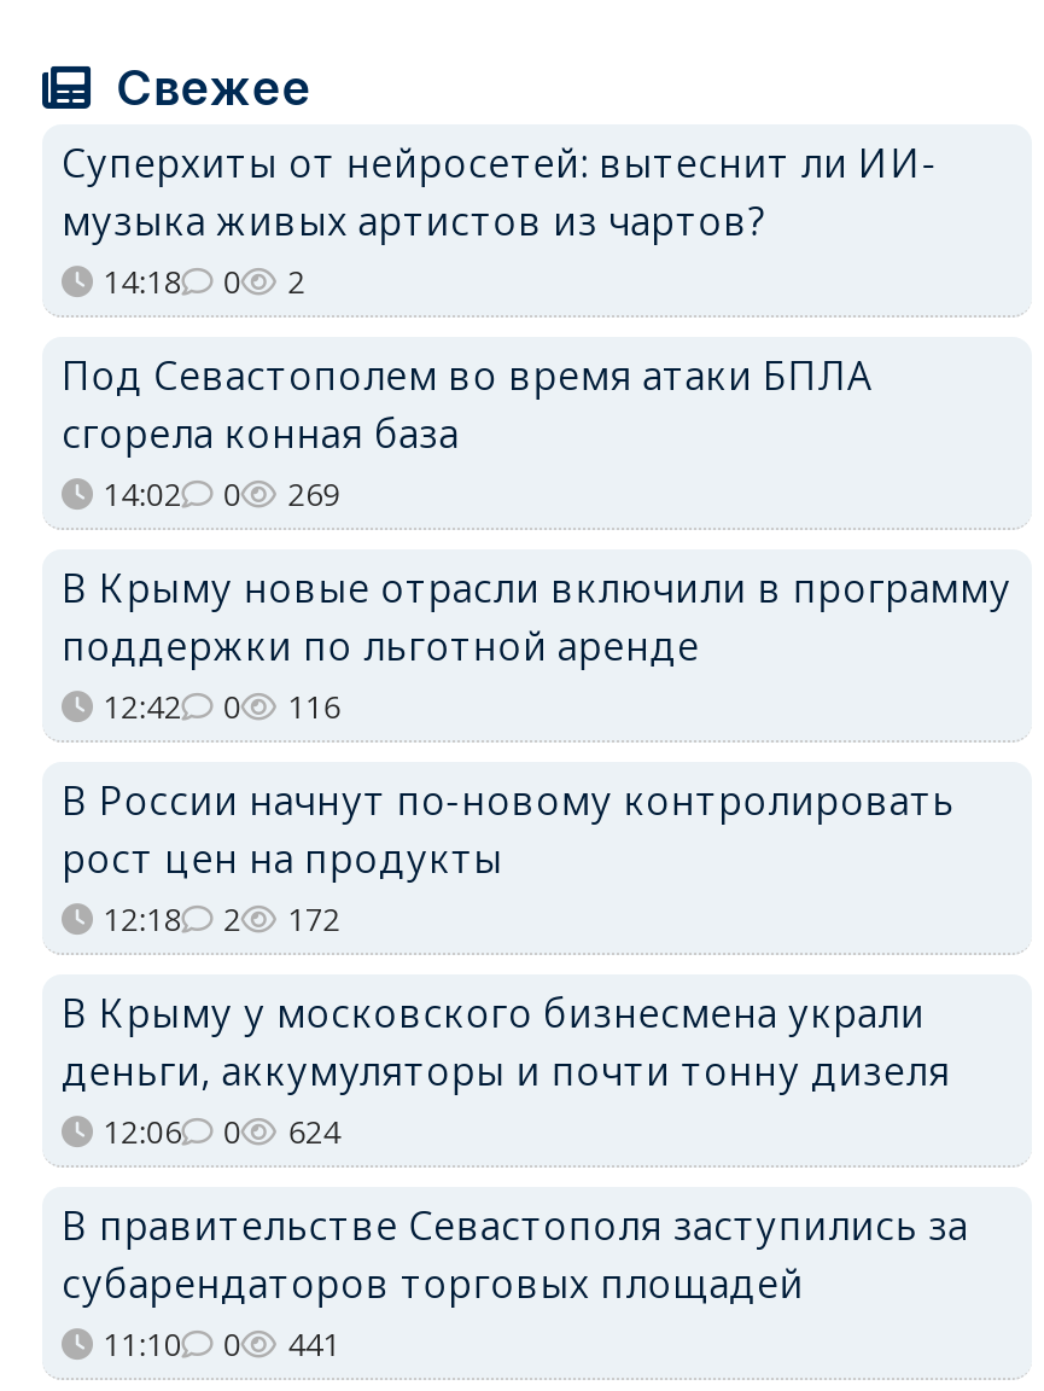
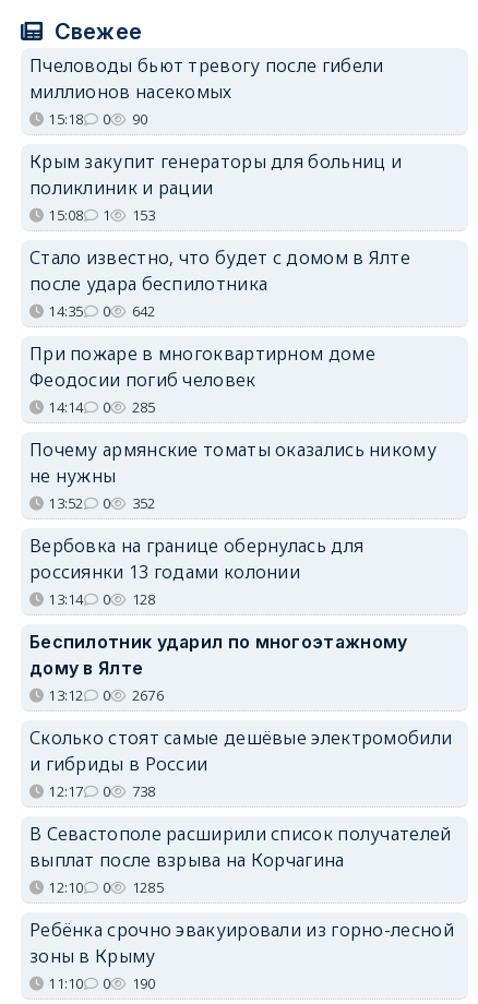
[62,136,938,302] Суперхиты от нейросетей: вытеснит ли ИИ- | музыка живых артистов из чартов? | 14:18 -> [29,53,384,128] Пчеловоды бьют тревогу после гибели | миллионов насекомых | 15:18
[62,259,872,515] 2 | Под Севастополем во время атаки БПЛА | сгорела конная база | 14:02 -> [29,109,410,321] 90 | Крым закупит генераторы для больниц и | поликлиник и рации | 15:08 | 1 | 153 | Стало известно, что будет с домом в Ялте | после удара беспилотника | 14:35
[288,471,341,515] 269 -> [132,301,156,321] 642
[62,561,1012,727] В Крыму новые отрасли включили в программу | поддержки по льготной аренде | 12:42 -> [29,341,375,417] При пожаре в многоквартирном доме | Феодосии погиб человек | 14:14
[62,684,955,1152] 116 | В России начнут по-новому контролировать | рост цен на продукты | 12:18 | 2 | 172 | В Крыму у московского бизнесмена украли | деньги, аккумуляторы и почти тонну дизеля | 12:06 -> [29,397,437,513] 285 | Почему армянские томаты оказались никому | не нужны | 13:52
[62,1109,968,1309] 624 | В правительстве Севастополя заступились за | субарендаторов торговых площадей -> [29,493,454,968] 352 | Вербовка на границе обернулась для | россиянки 13 годами колонии | 13:14 | 0 | 128 | Беспилотник ударил по многоэтажному | дому в Ялте | 13:12 | 0 | 2676 | Сколько стоят самые дешёвые электромобили | и гибриды в России | 12:17 | 0 | 738 | В Севастополе расширили список получателей | выплат после взрыва на Корчагина | 12:10 | 0 | 1285 | Ребёнка срочно эвакуировали из горно-лесной | зоны в Крыму
[103,1321,341,1365] 11:10 0 441 -> [48,973,156,993] 11:10 0 190

